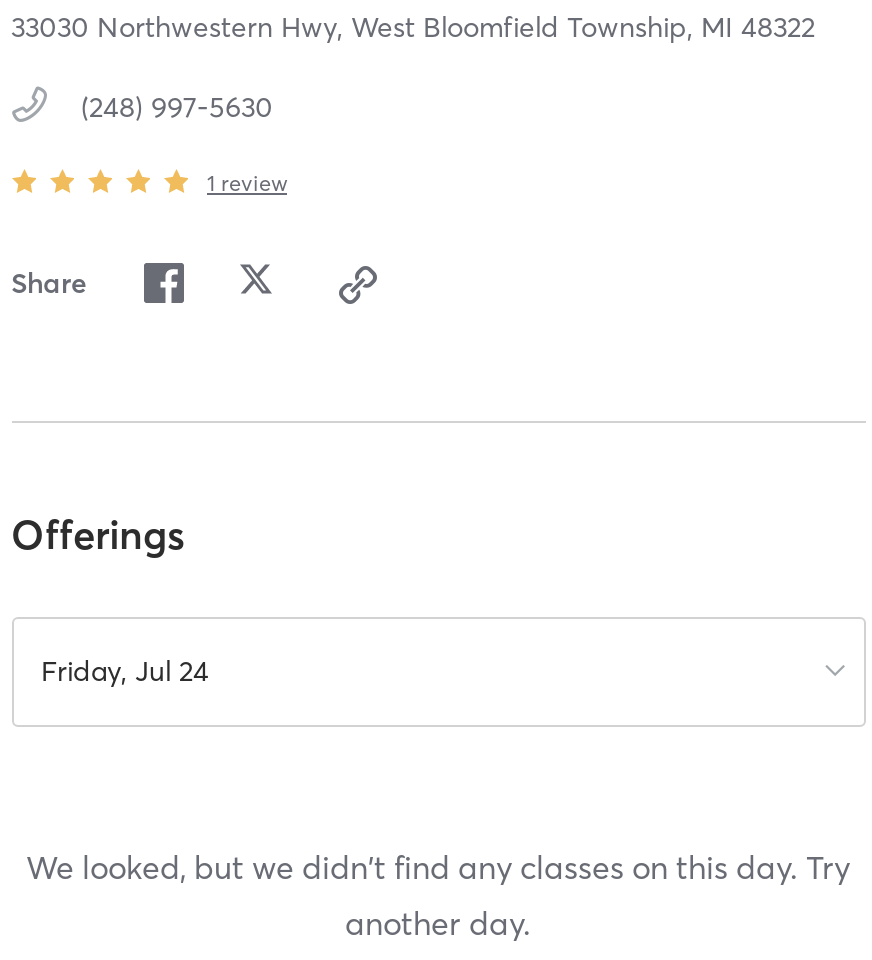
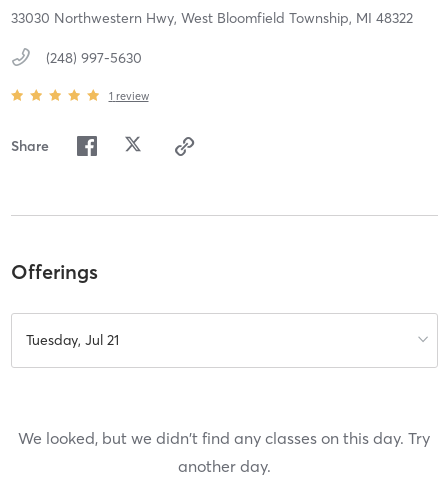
[41,653,209,689] Friday, Jul 24 -> [25,331,118,349] Tuesday, Jul 21

